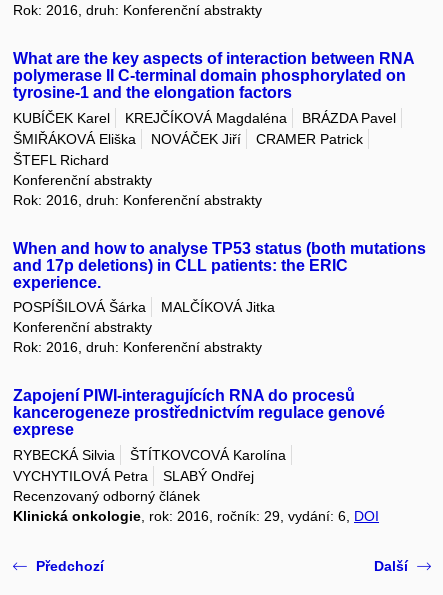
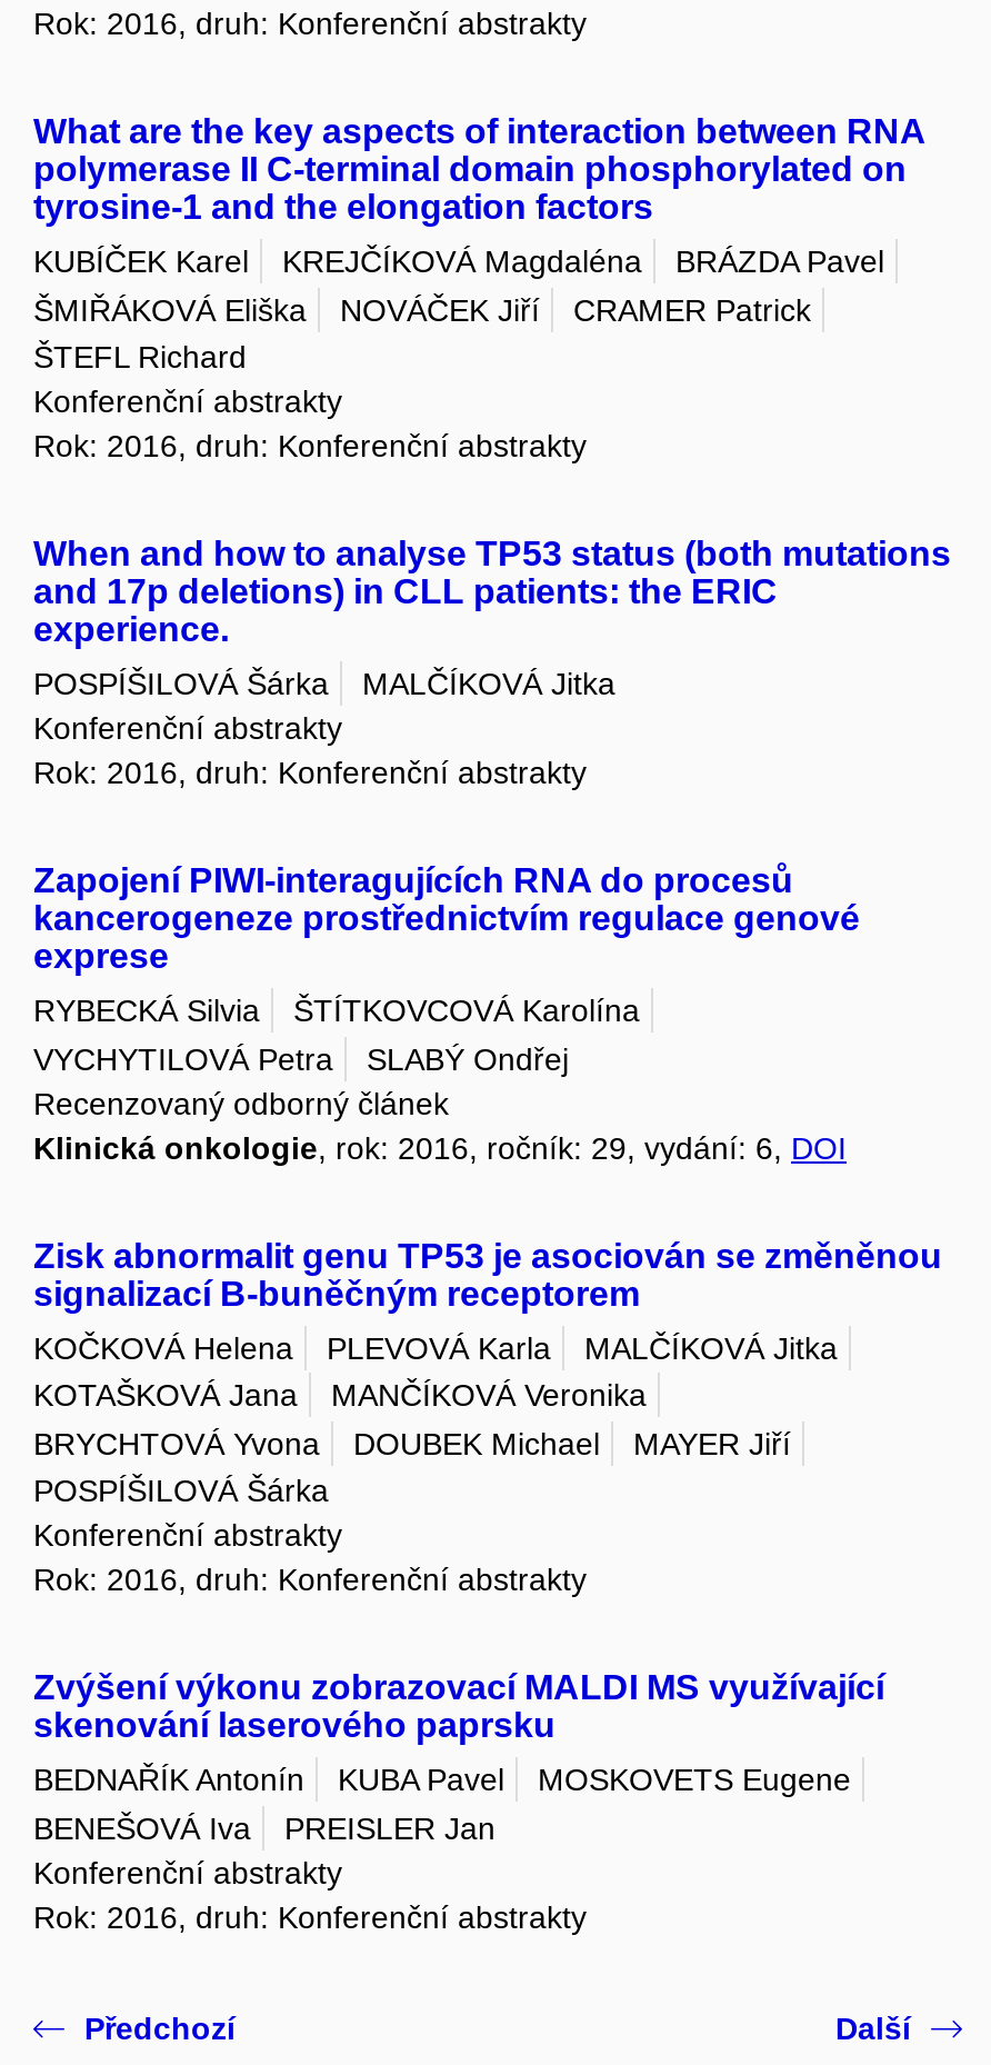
none -> [33,1236,942,1933] Zisk abnormalit genu TP53 je asociován se změněnou | signalizací B-buněčným receptorem | KOČKOVÁ Helena | PLEVOVÁ Karla | MALČÍKOVÁ Jitka | KOTAŠKOVÁ Jana | MANČÍKOVÁ Veronika | BRYCHTOVÁ Yvona | DOUBEK Michael | MAYER Jiří | POSPÍŠILOVÁ Šárka | Konferenční abstrakty | Rok: 2016, druh: Konferenční abstrakty | Zvýšení výkonu zobrazovací MALDI MS využívající | skenování laserového paprsku | BEDNAŘÍK Antonín | KUBA Pavel | MOSKOVETS Eugene | BENEŠOVÁ Iva | PREISLER Jan | Konferenční abstrakty | Rok: 2016, druh: Konferenční abstrakty

